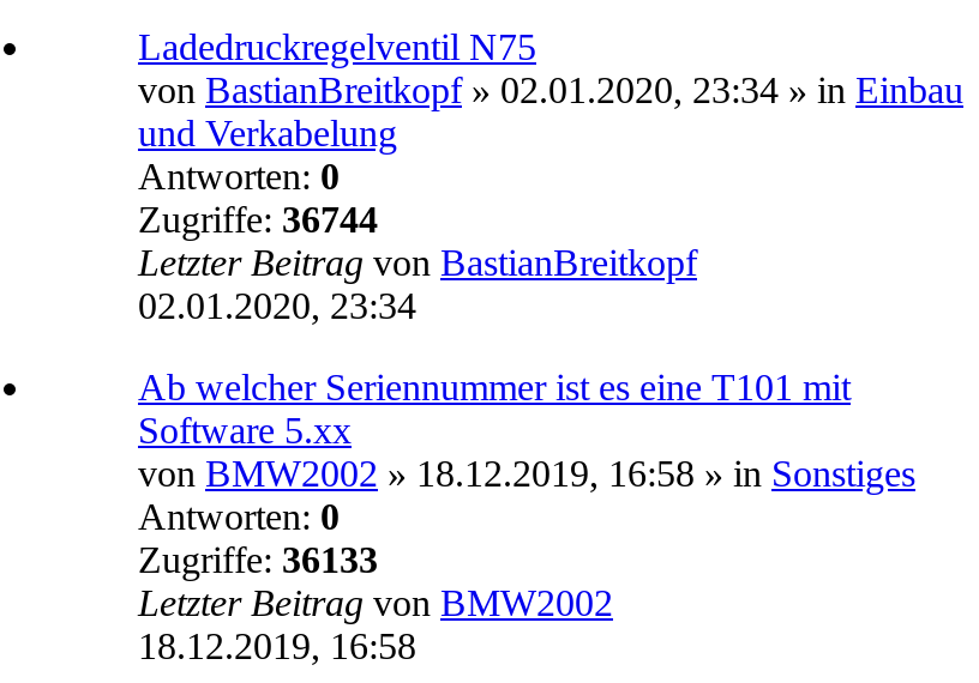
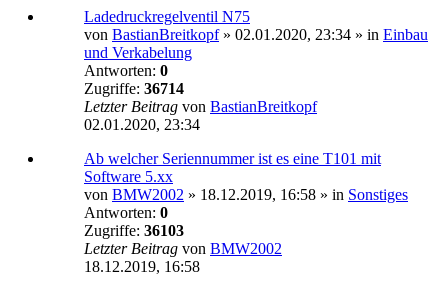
[138,200,378,240] Zugriffe: 36744 -> [84,80,184,97] Zugriffe: 36714
[138,540,378,581] Zugriffe: 36133 -> [84,222,184,239] Zugriffe: 36103

